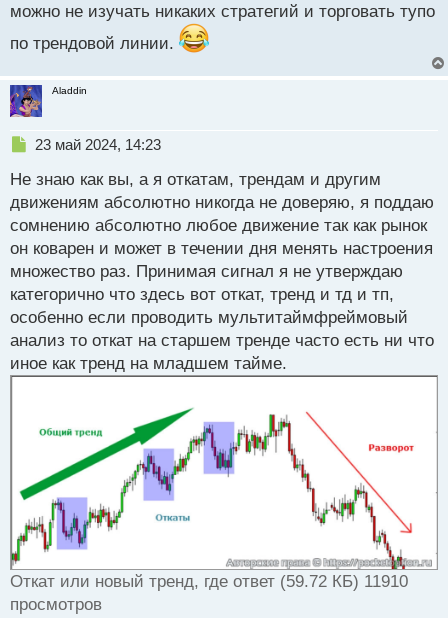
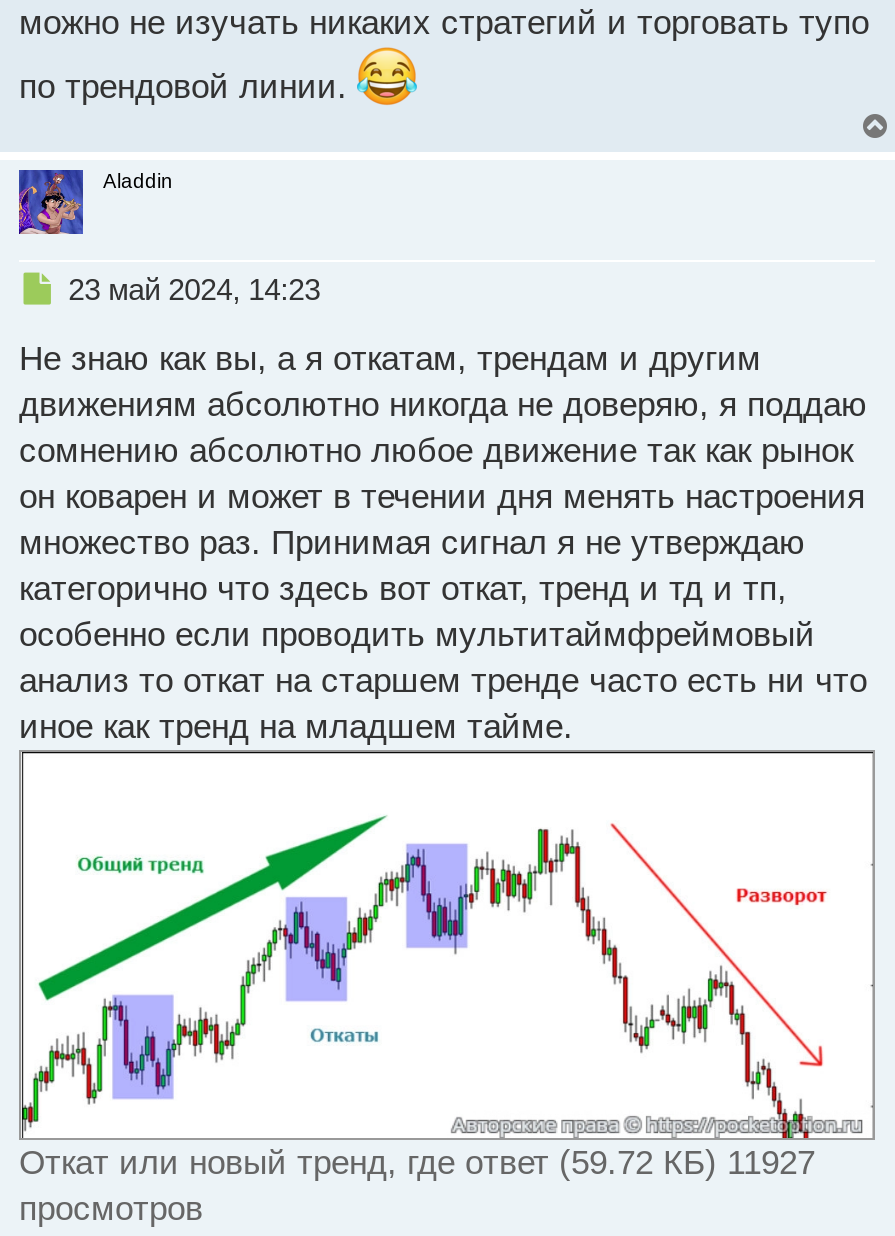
[10,571,408,590] Откат или новый тренд, где ответ (59.72 КБ) 11910 -> [19,1143,815,1181] Откат или новый тренд, где ответ (59.72 КБ) 11927

